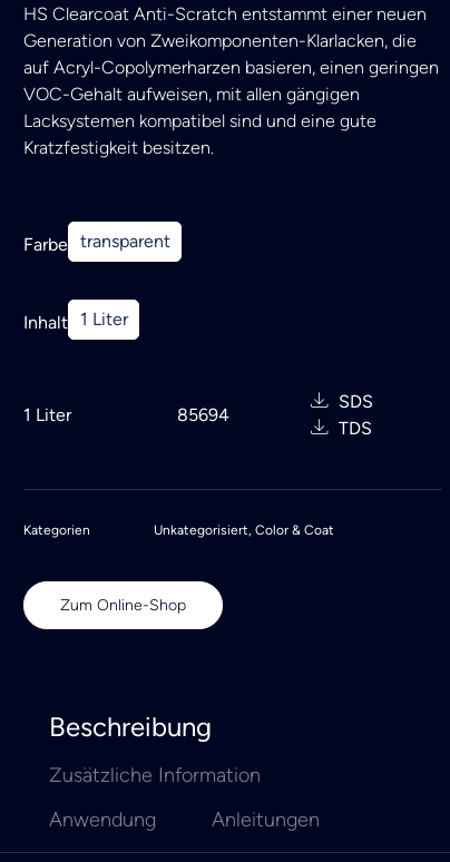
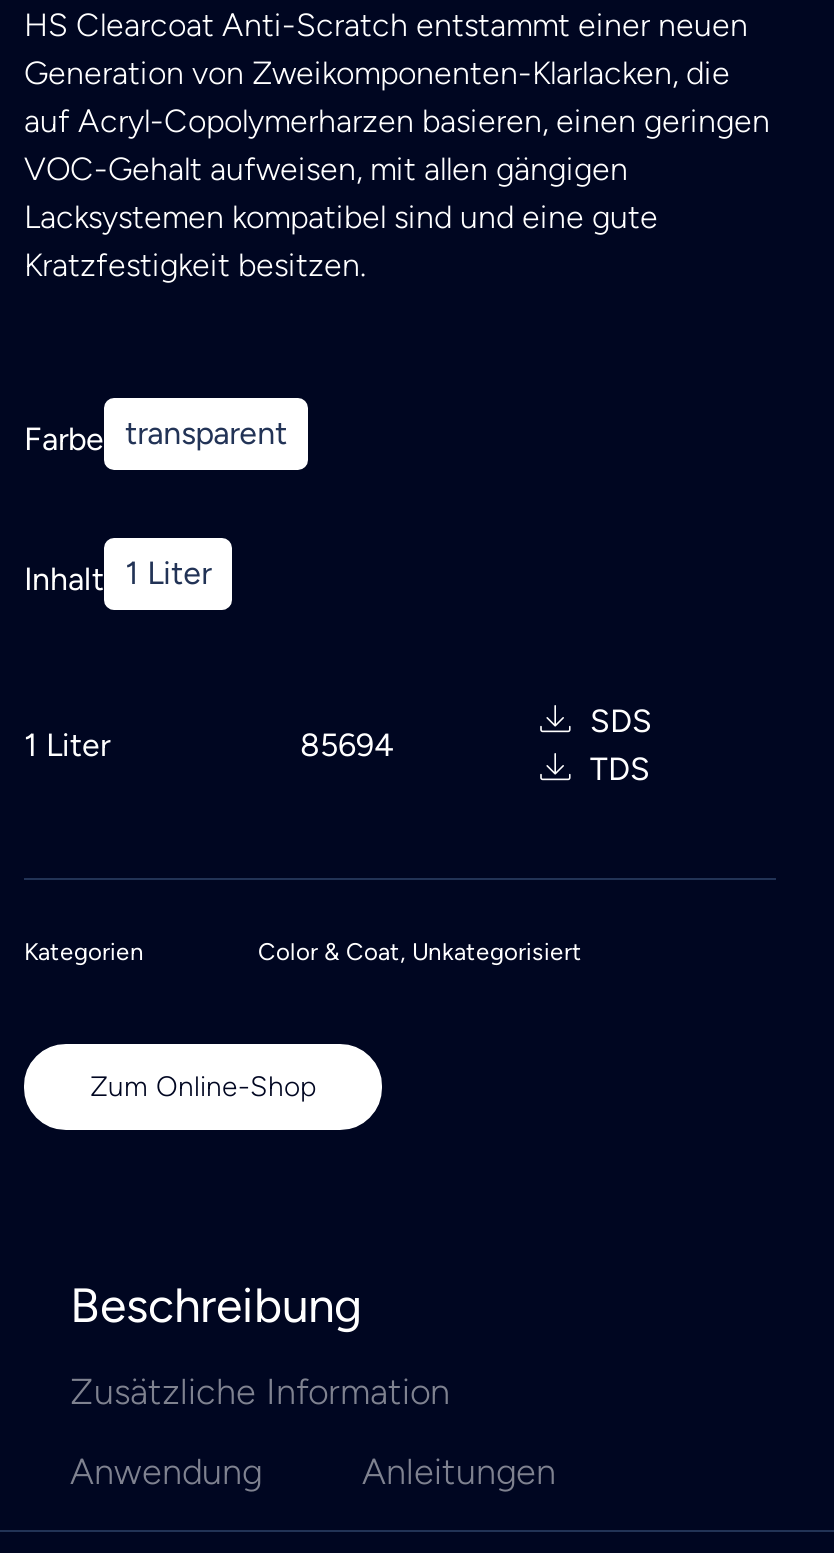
[154,522,334,538] Unkategorisiert, Color & Coat -> [258,938,582,966] Color & Coat, Unkategorisiert

